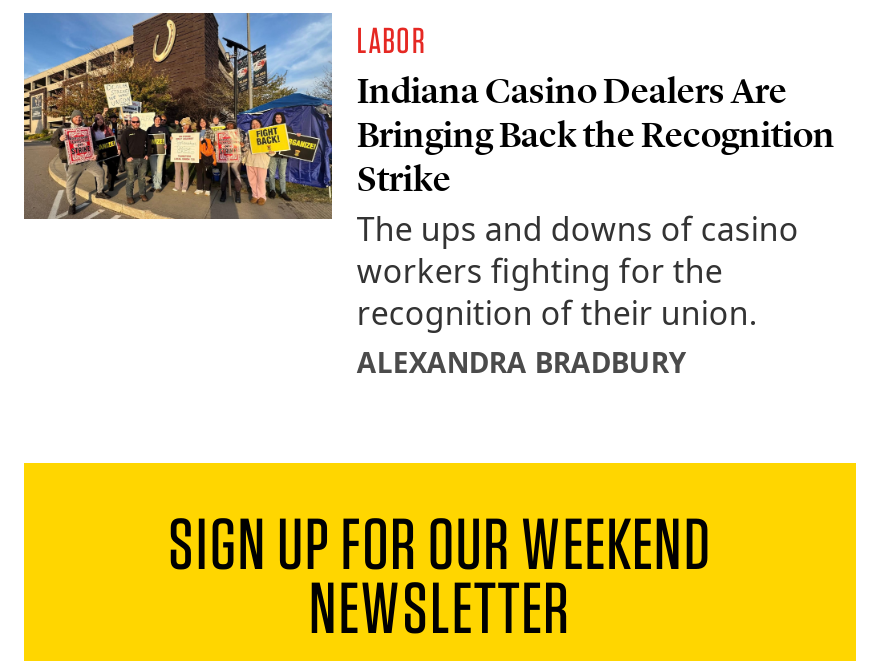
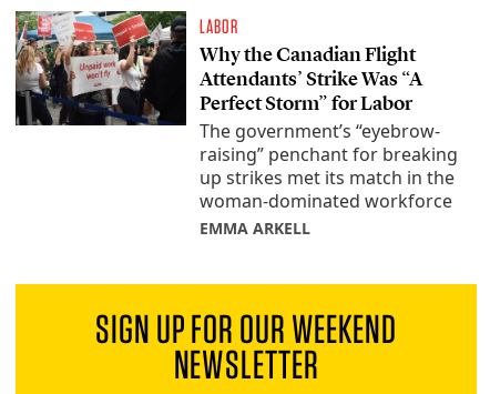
[22,11,835,382] [image] | Indiana Casino Dealers Are | Bringing Back the Recognition | Strike | The ups and downs of casino | workers fighting for the | recognition of their union. | ALEXANDRA BRADBURY -> [14,10,458,239] [image] | Why the Canadian Flight | Attendants’ Strike Was “A | Perfect Storm” for Labor | The government’s “eyebrow- | raising” penchant for breaking | up strikes met its match in the | woman-dominated workforce | EMMA ARKELL

